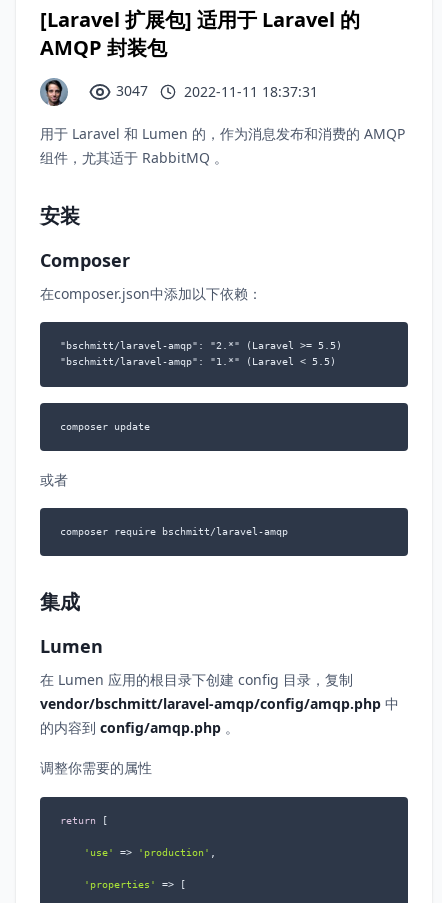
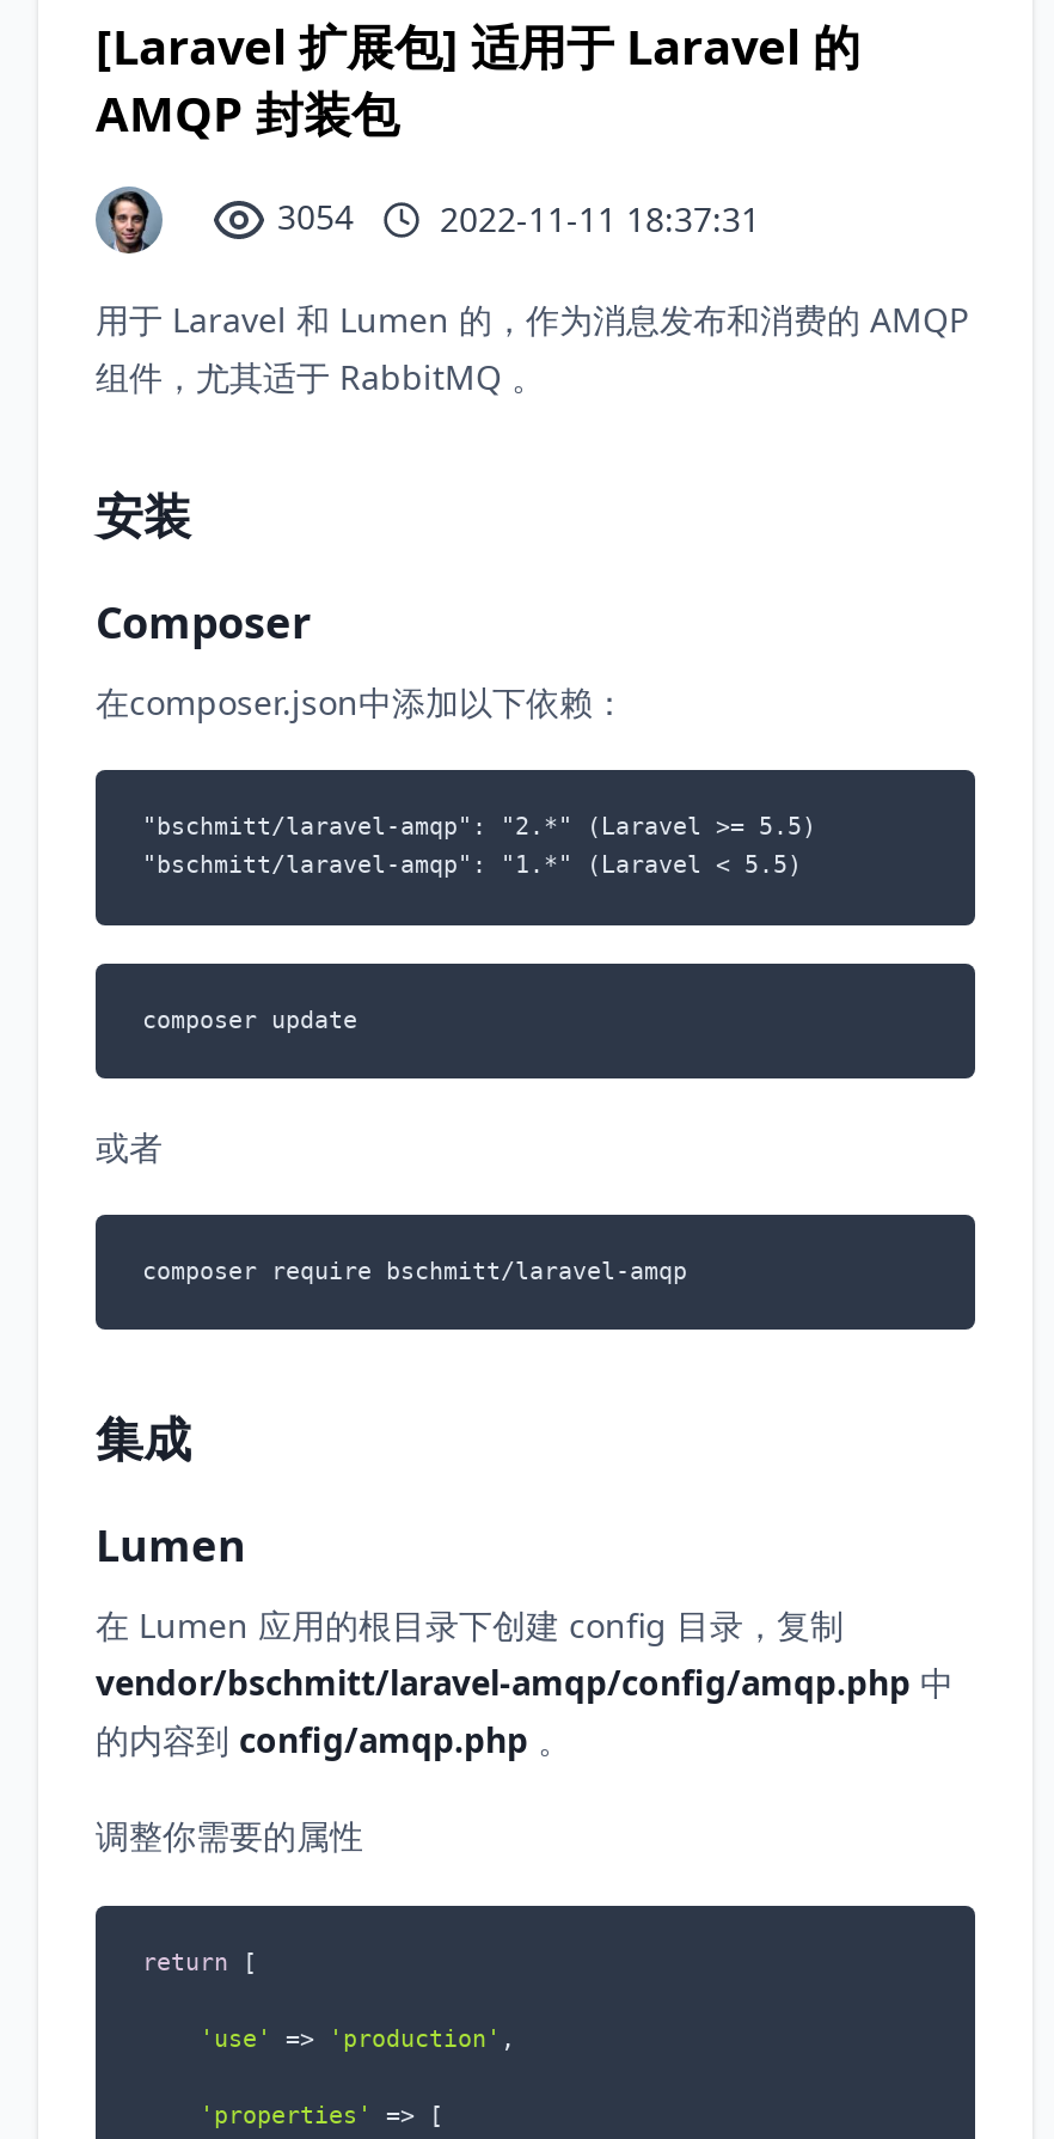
[112,81,318,101] 3047 2022-11-11 18:37:31 -> [268,193,760,242] 3054 2022-11-11 18:37:31

